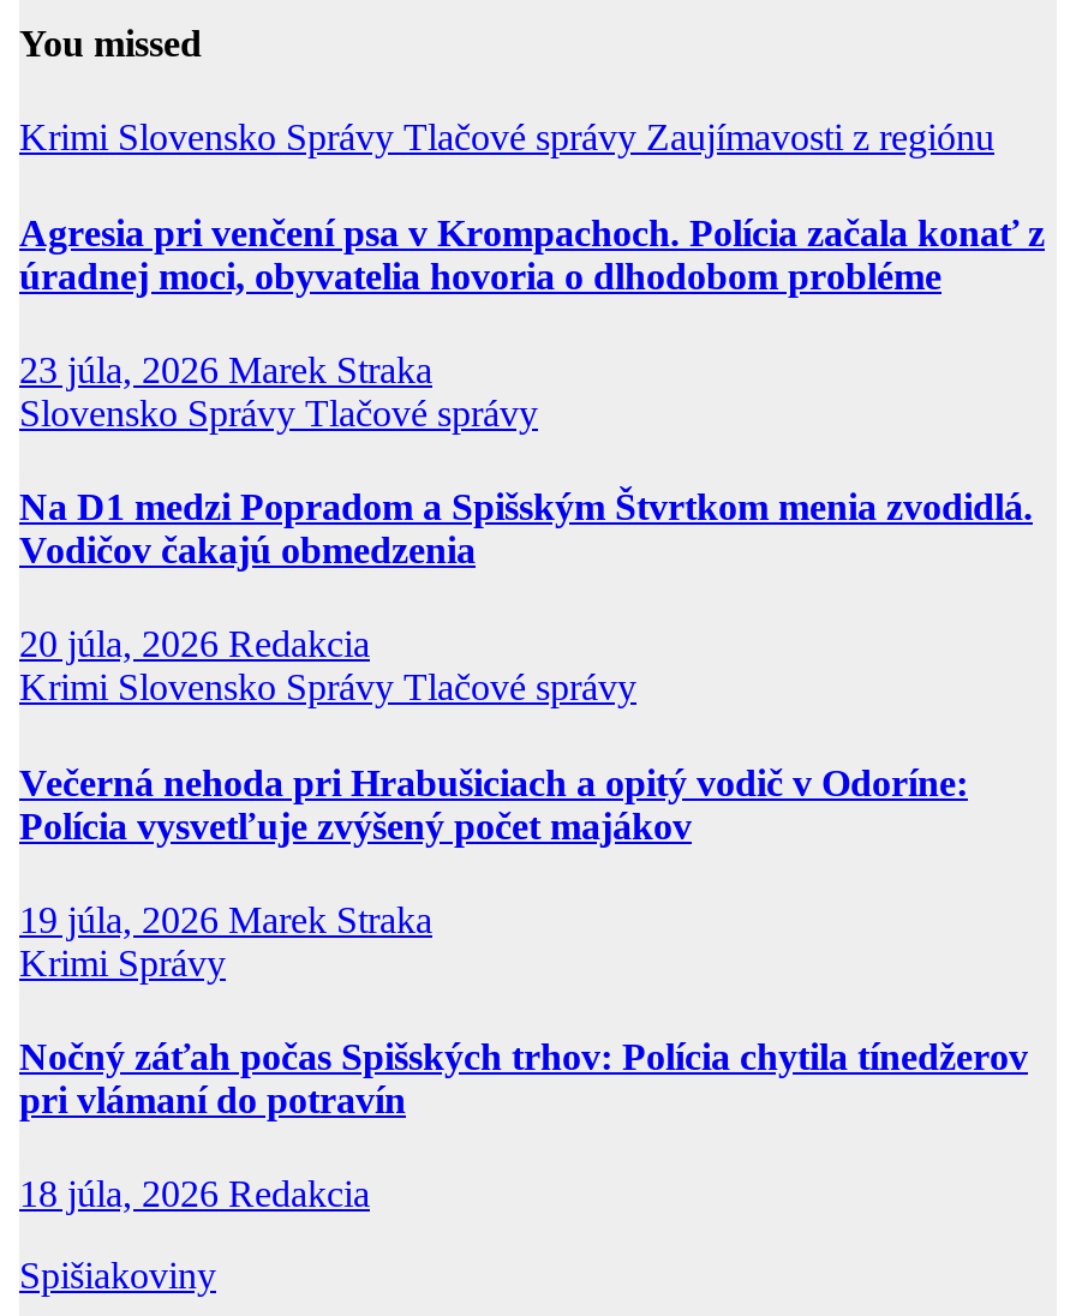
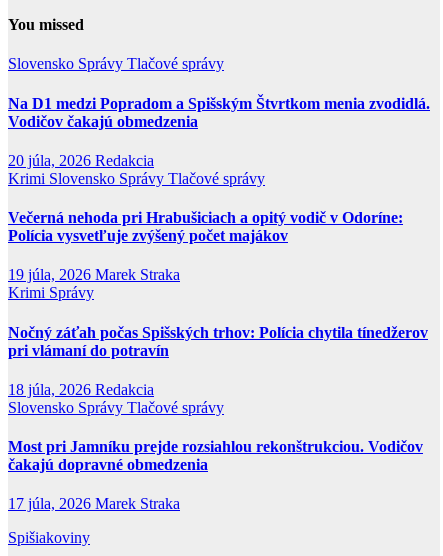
[19,117,1045,390] Krimi Slovensko Správy Tlačové správy Zaujímavosti z regiónu | Agresia pri venčení psa v Krompachoch. Polícia začala konať z | úradnej moci, obyvatelia hovoria o dlhodobom probléme | 23 júla, 2026 Marek Straka -> none
moved [19,392,1033,1215] -> [8,55,430,398]: Slovensko Správy Tlačové správy | Na D1 medzi Popradom a Spišským Štvrtkom menia zvodidlá. | Vodičov čakajú obmedzenia | ... | pri vlámaní do potravín | 18 júla, 2026 Redakcia
none -> [8,399,423,512] Slovensko Správy Tlačové správy | Most pri Jamníku prejde rozsiahlou rekonštrukciou. Vodičov | čakajú dopravné obmedzenia | 17 júla, 2026 Marek Straka

